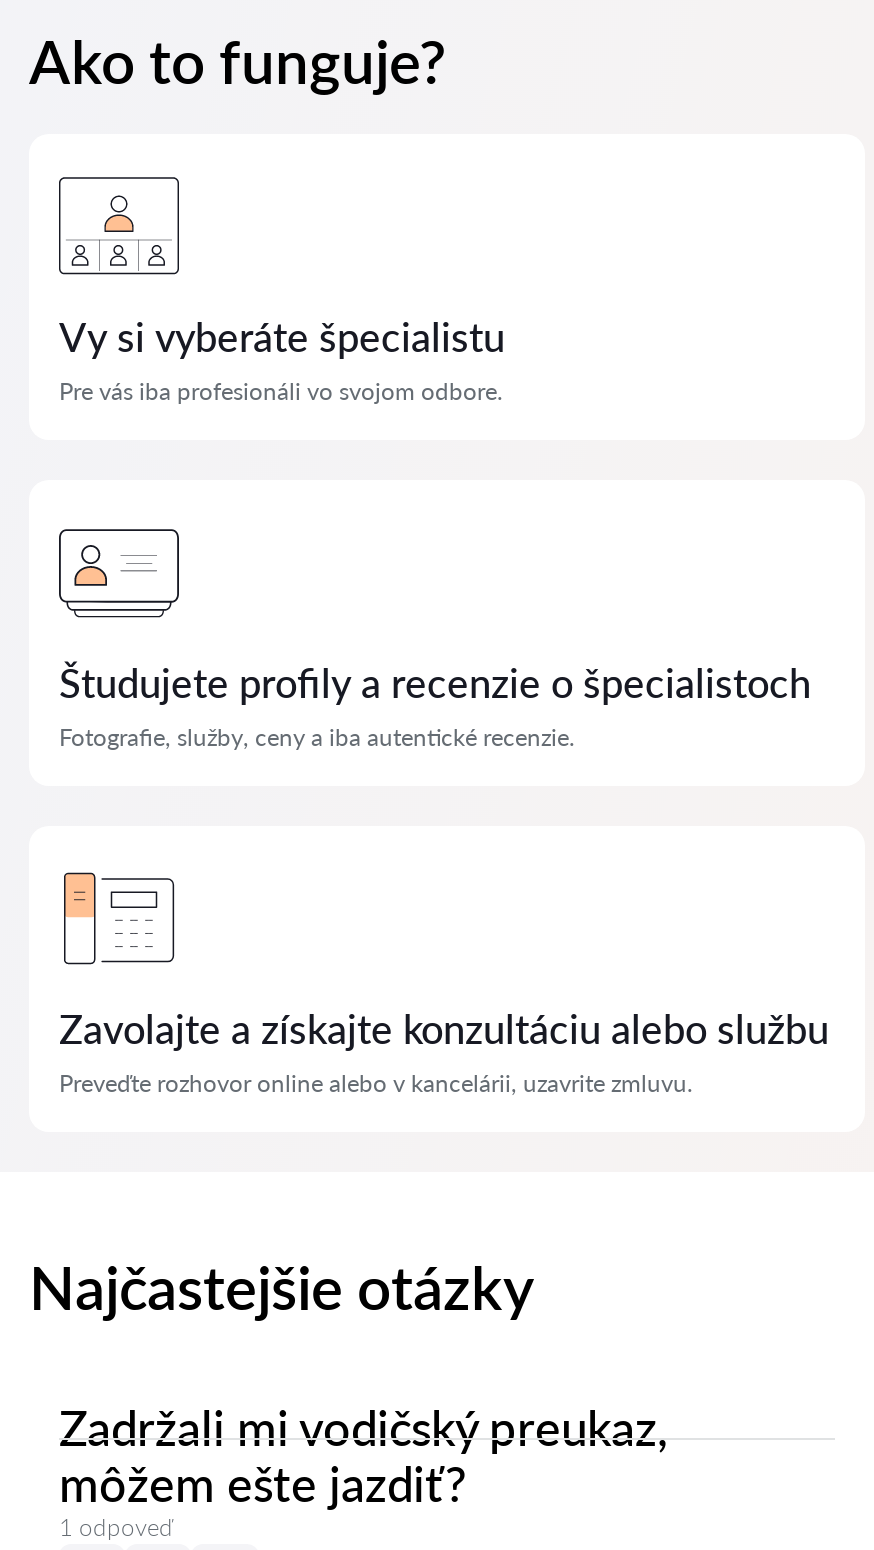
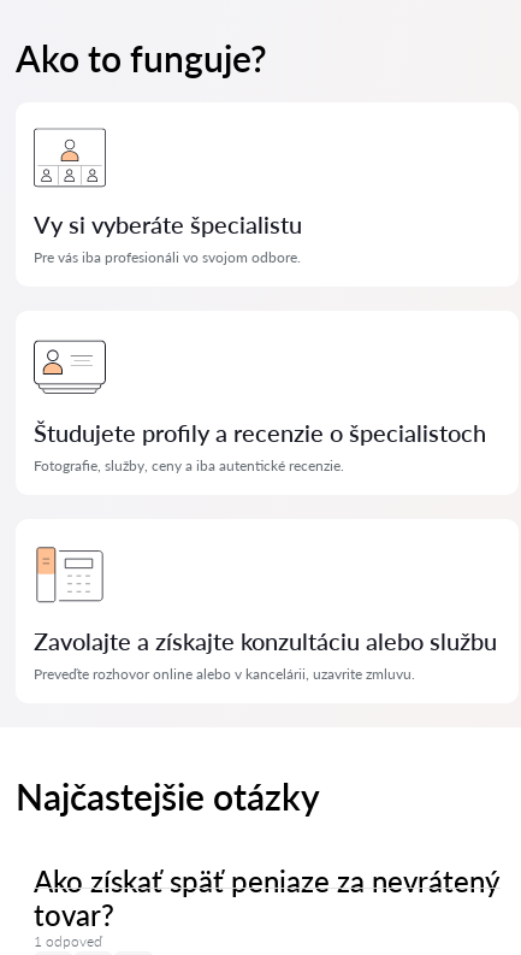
[59,1398,669,1512] Zadržali mi vodičský preukaz, | môžem ešte jazdiť? -> [34,863,498,932] Ako získať späť peniaze za nevrátený | tovar?

